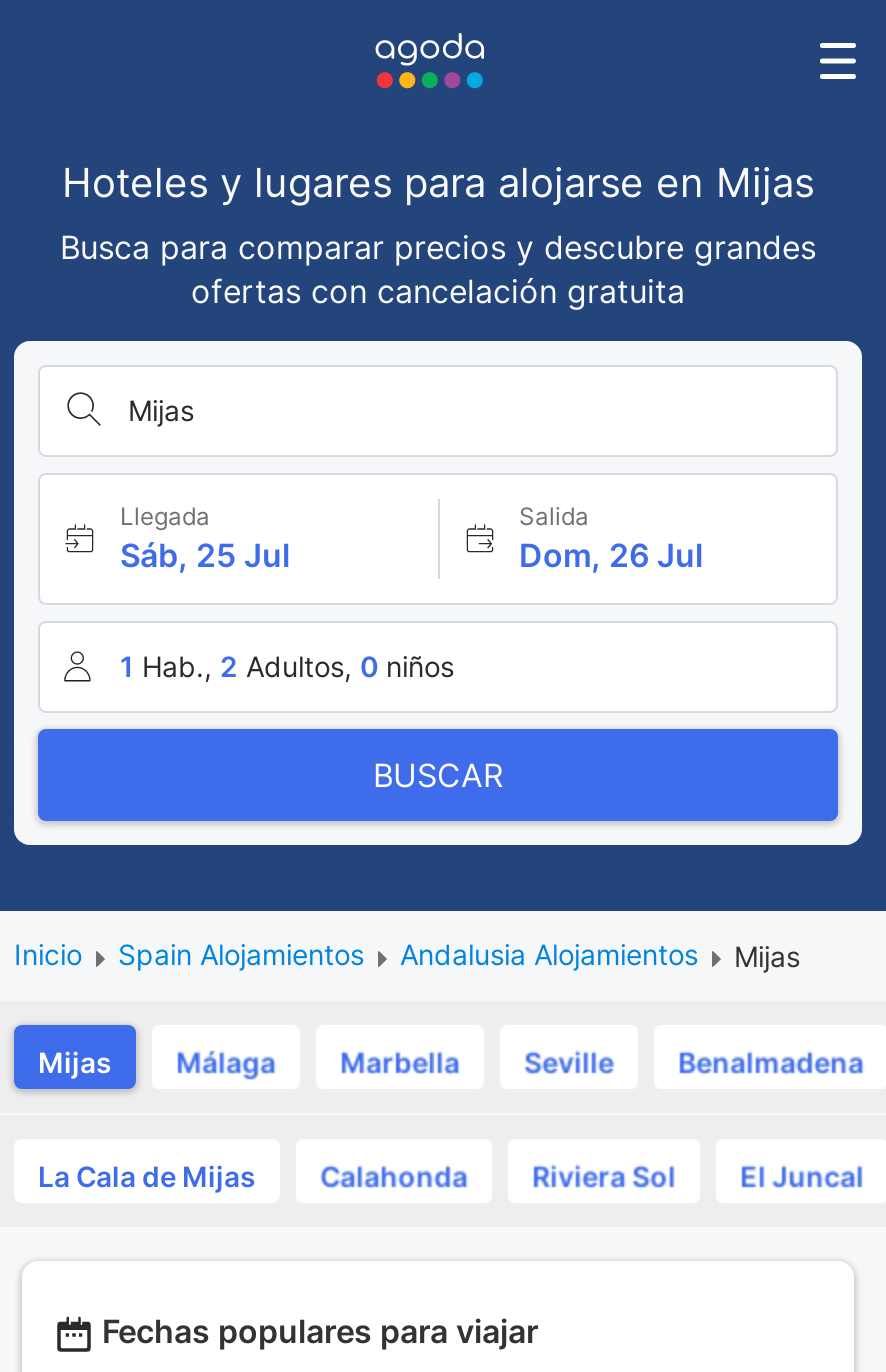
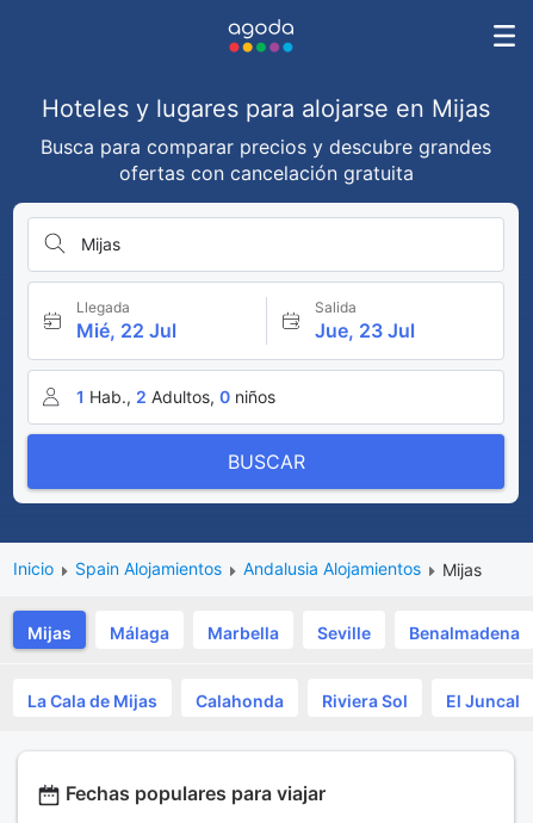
[120,535,290,575] Sáb, 25 Jul -> [76,318,176,342] Mié, 22 Jul
[519,535,703,575] Dom, 26 Jul -> [314,318,414,342] Jue, 23 Jul

